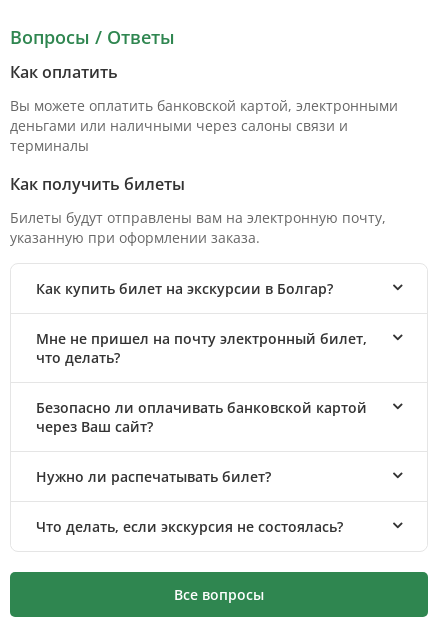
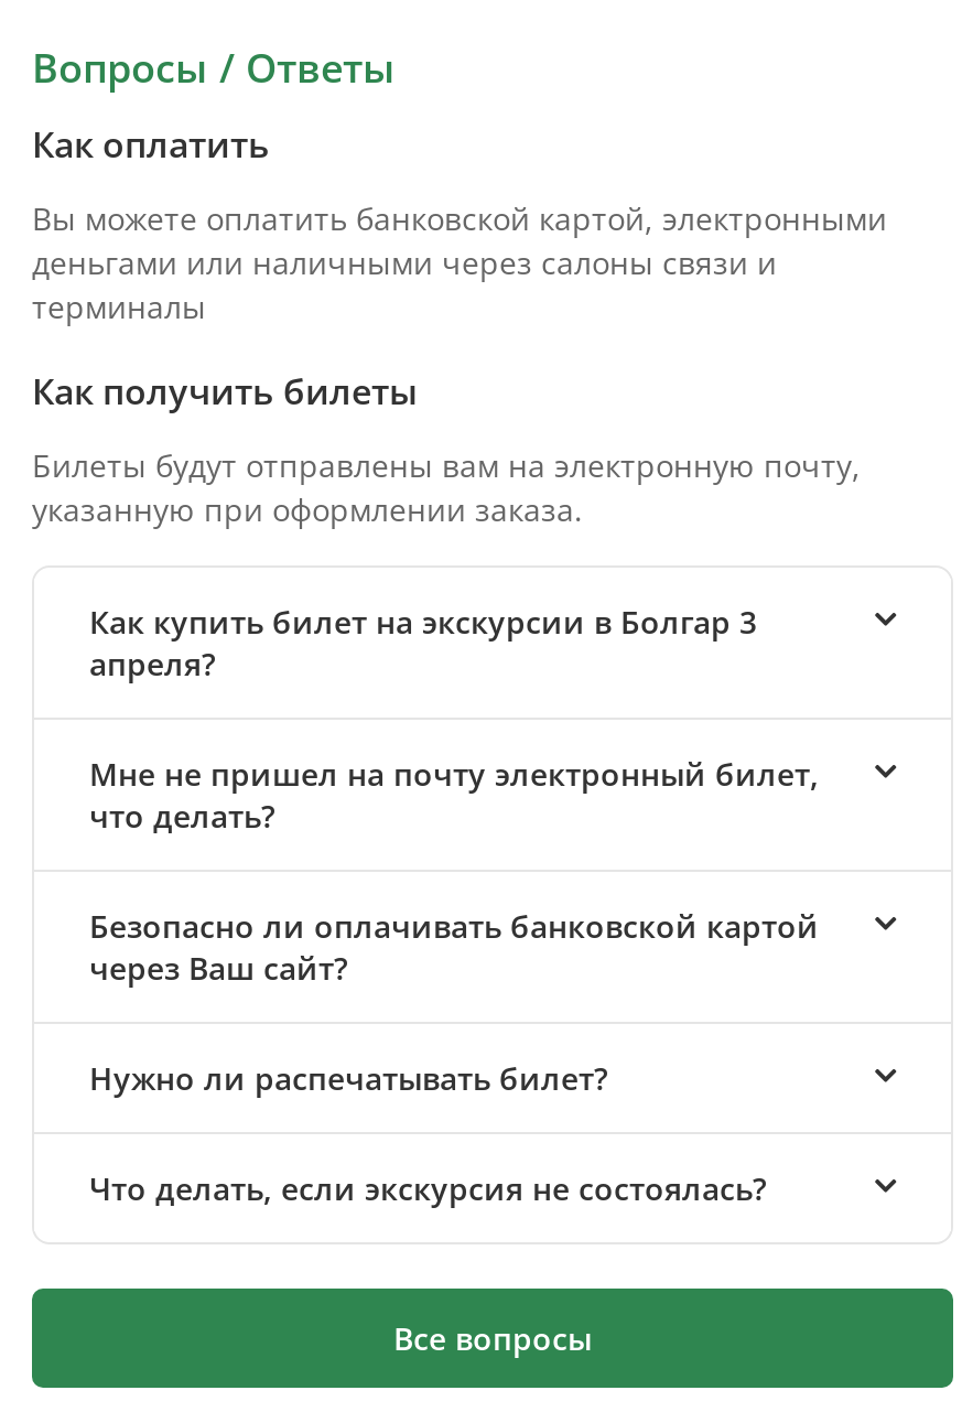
[36,279,333,298] Как купить билет на экскурсии в Болгар? -> [89,600,757,684] Как купить билет на экскурсии в Болгар 3 | апреля?

